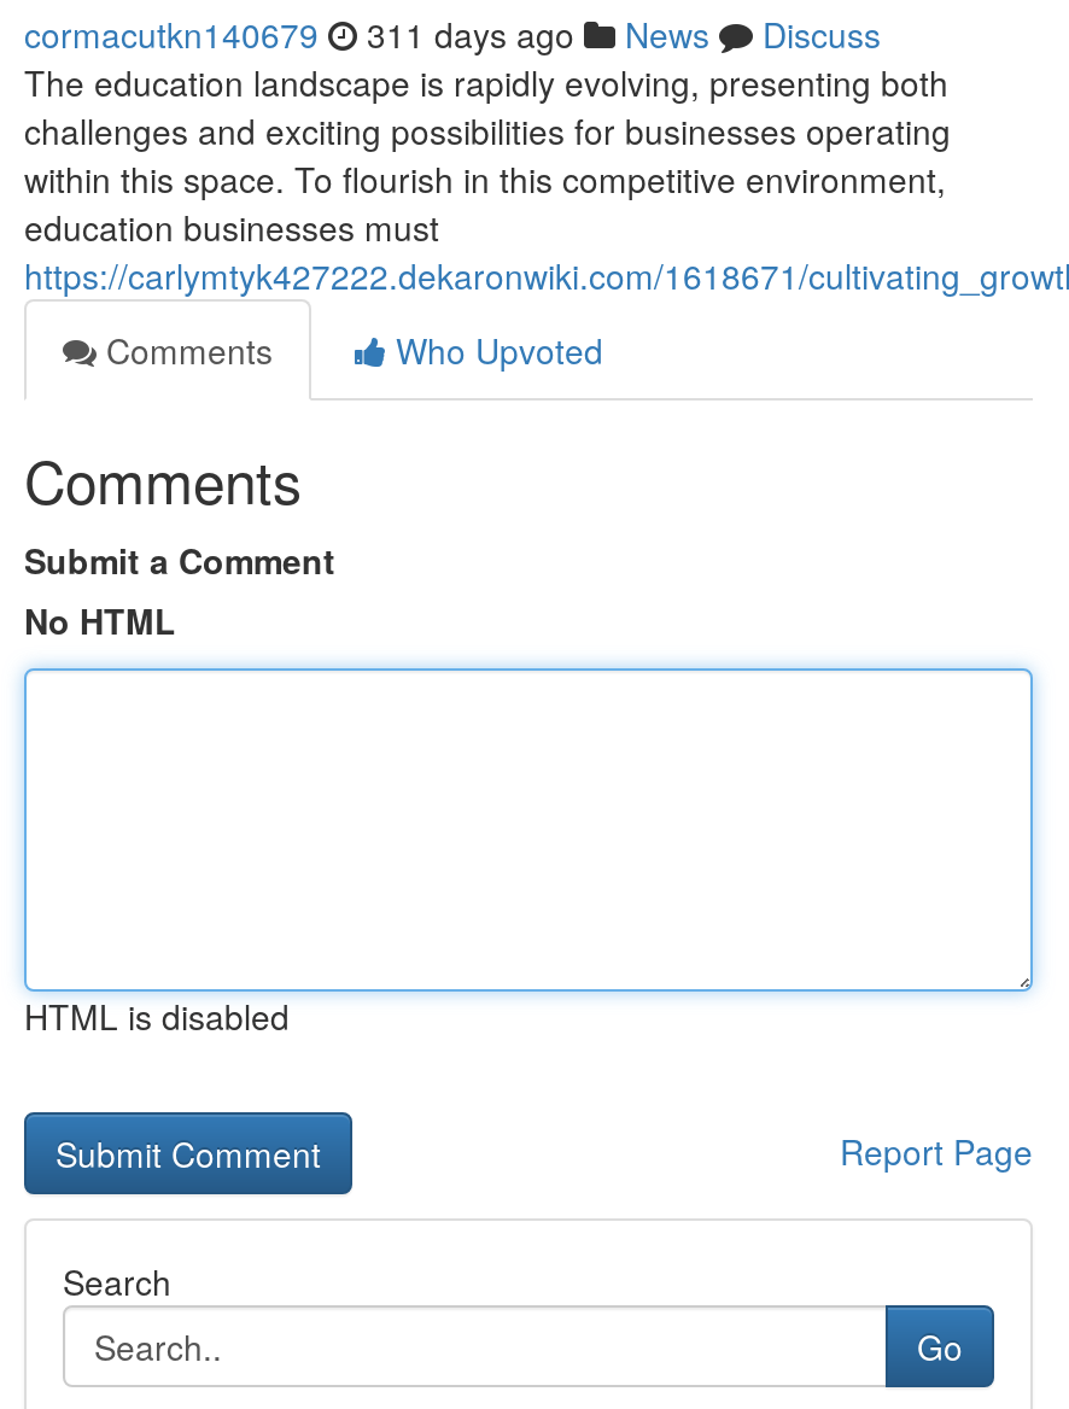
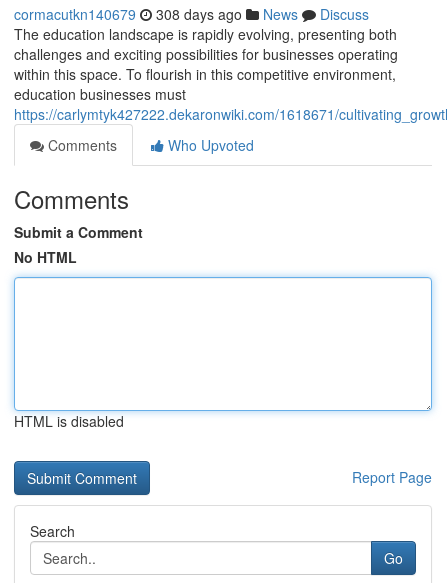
[24,10,881,58] cormacutkn140679 311 days ago News Discuss -> [14,4,369,24] cormacutkn140679 308 days ago News Discuss

